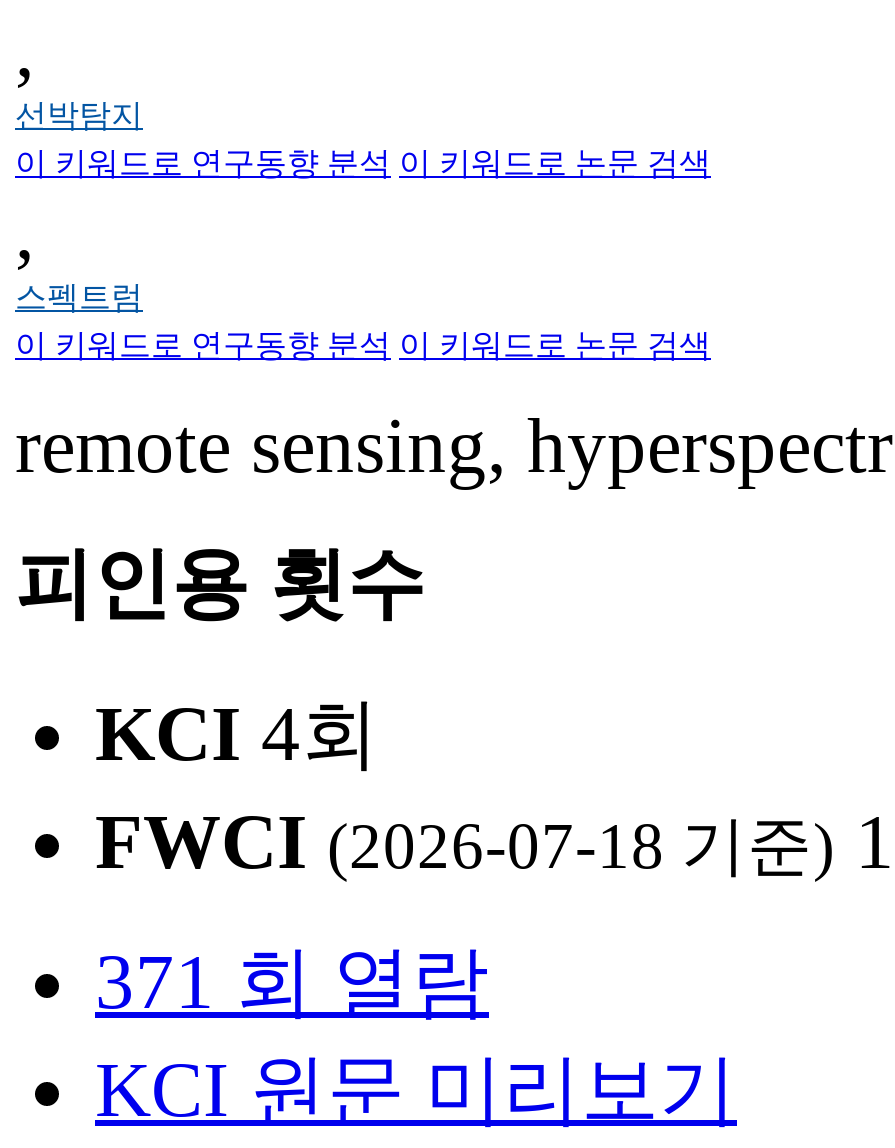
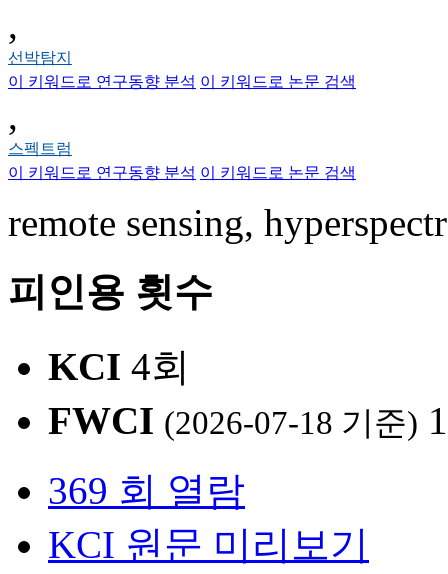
[95,939,489,1025] 371 회 열람 -> [48,469,245,512] 369 회 열람

